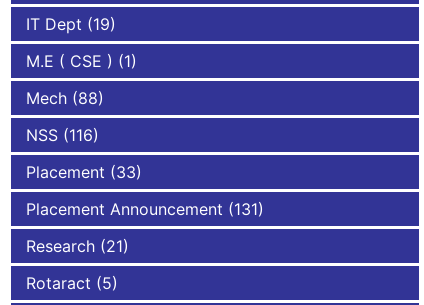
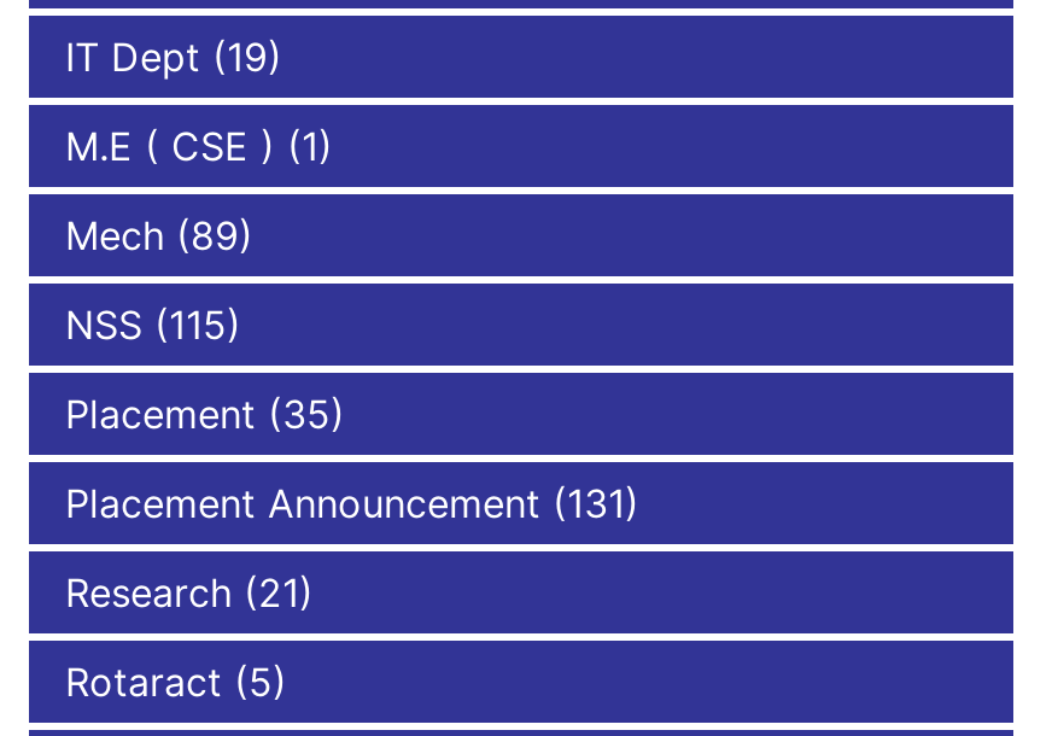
[26,88,104,108] Mech (88) -> [65,210,253,259] Mech (89)
[26,125,99,145] NSS (116) -> [65,300,241,348] NSS (115)
[26,162,142,182] Placement (33) -> [65,389,345,437] Placement (35)

